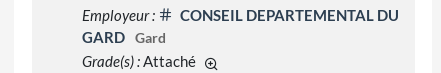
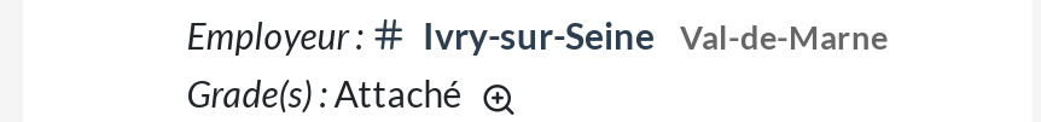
[82,6,398,46] CONSEIL DEPARTEMENTAL DU | GARD Gard -> [415,13,888,56] Ivry-sur-Seine Val-de-Marne

